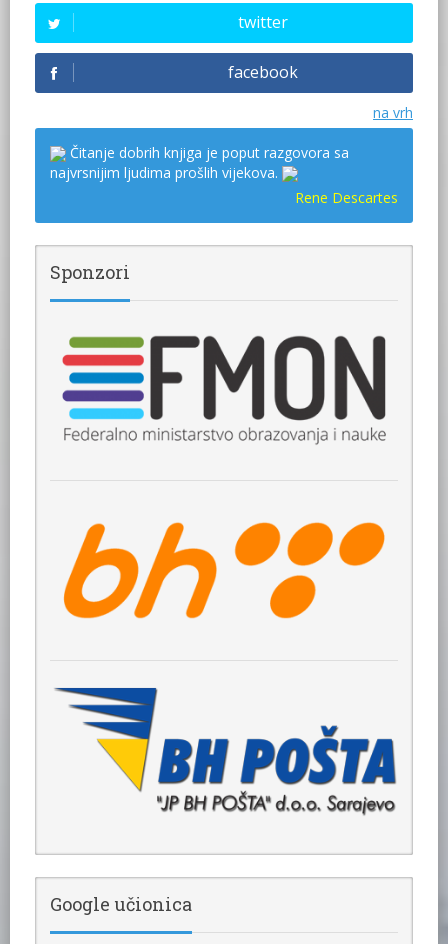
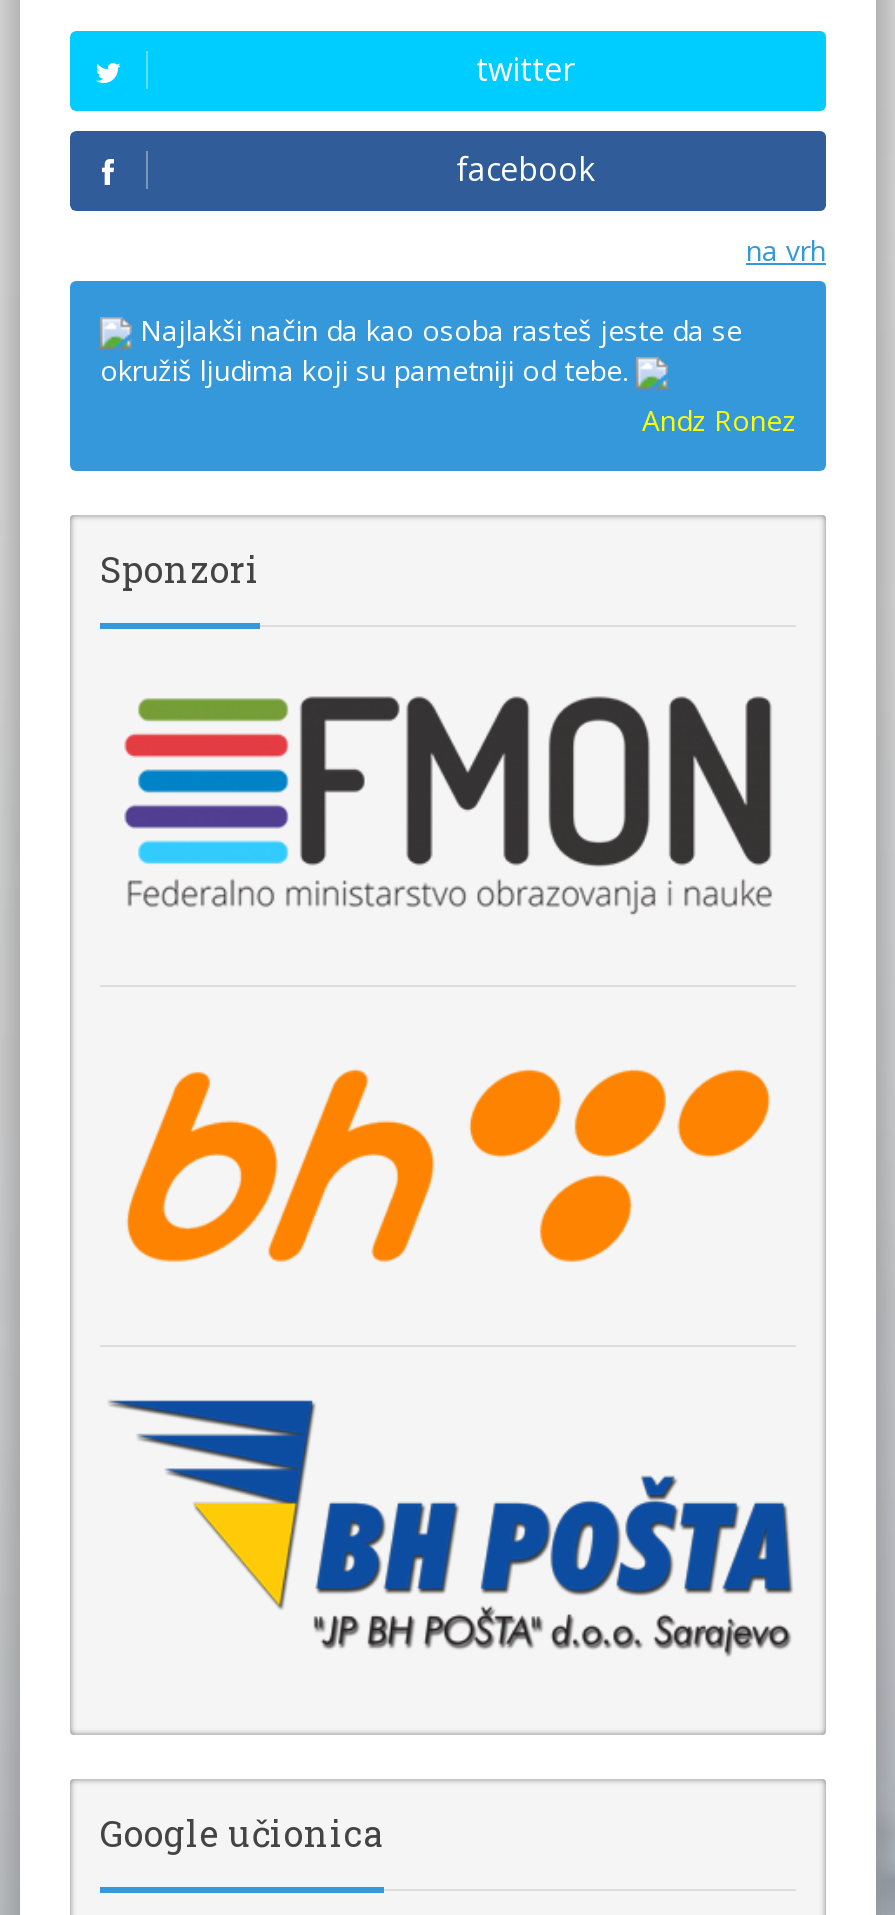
[50,143,398,207] Čitanje dobrih knjiga je poput razgovora sa | najvrsnijim ljudima prošlih vijekova. | Rene Descartes -> [100,310,796,438] Najlakši način da kao osoba rasteš jeste da se | okružiš ljudima koji su pametniji od tebe. | Andz Ronez

